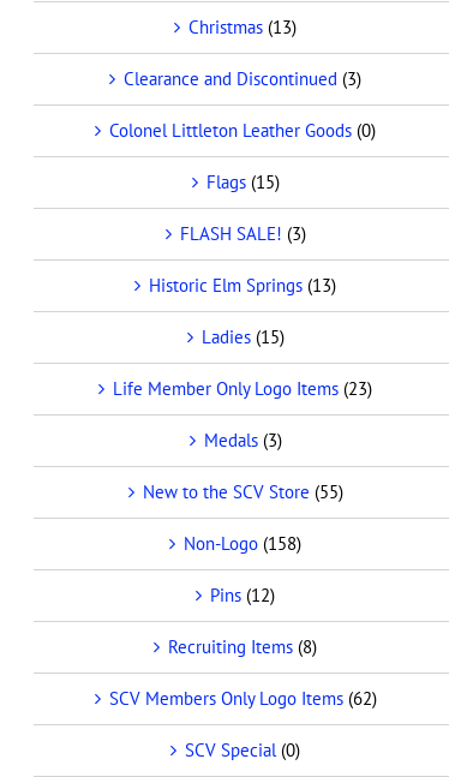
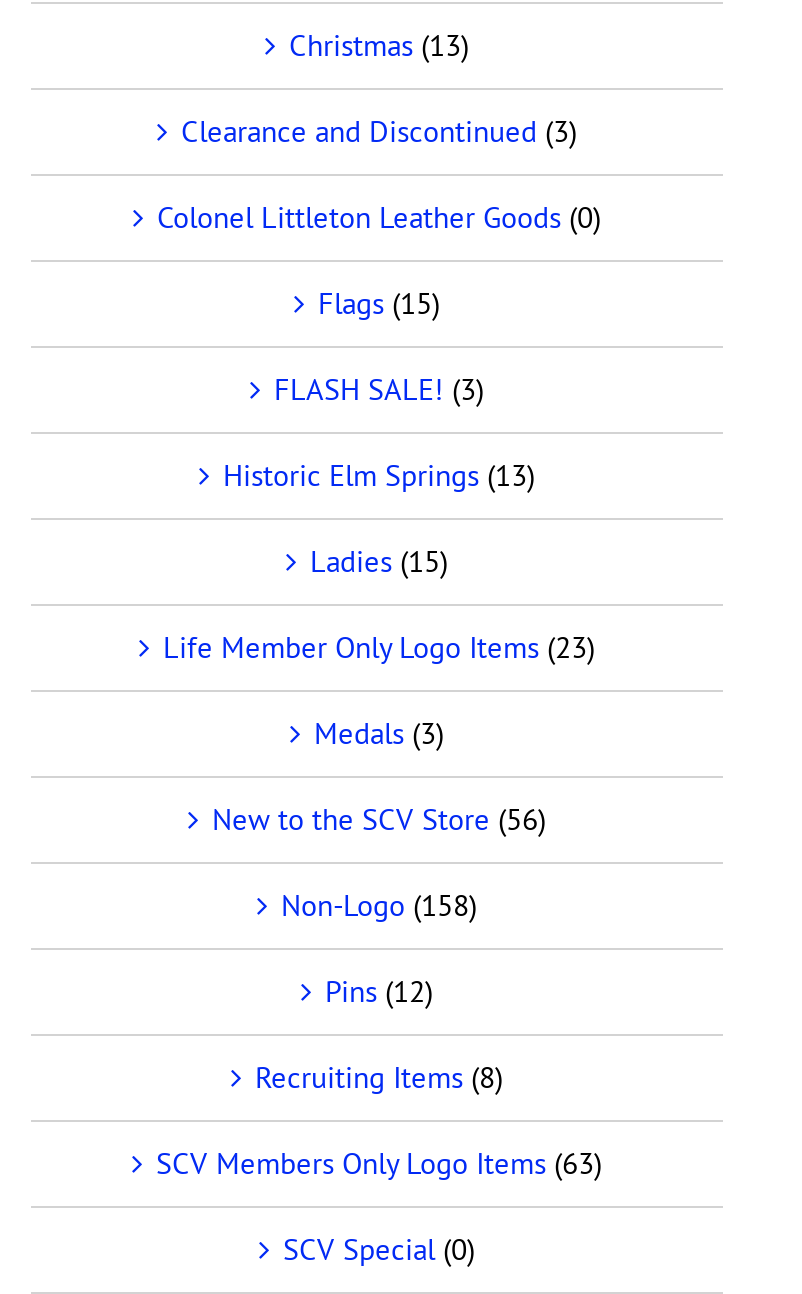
[142,480,343,503] New to the SCV Store (55) -> [212,800,546,838] New to the SCV Store (56)
[109,687,376,710] SCV Members Only Logo Items (62) -> [156,1144,602,1182] SCV Members Only Logo Items (63)

